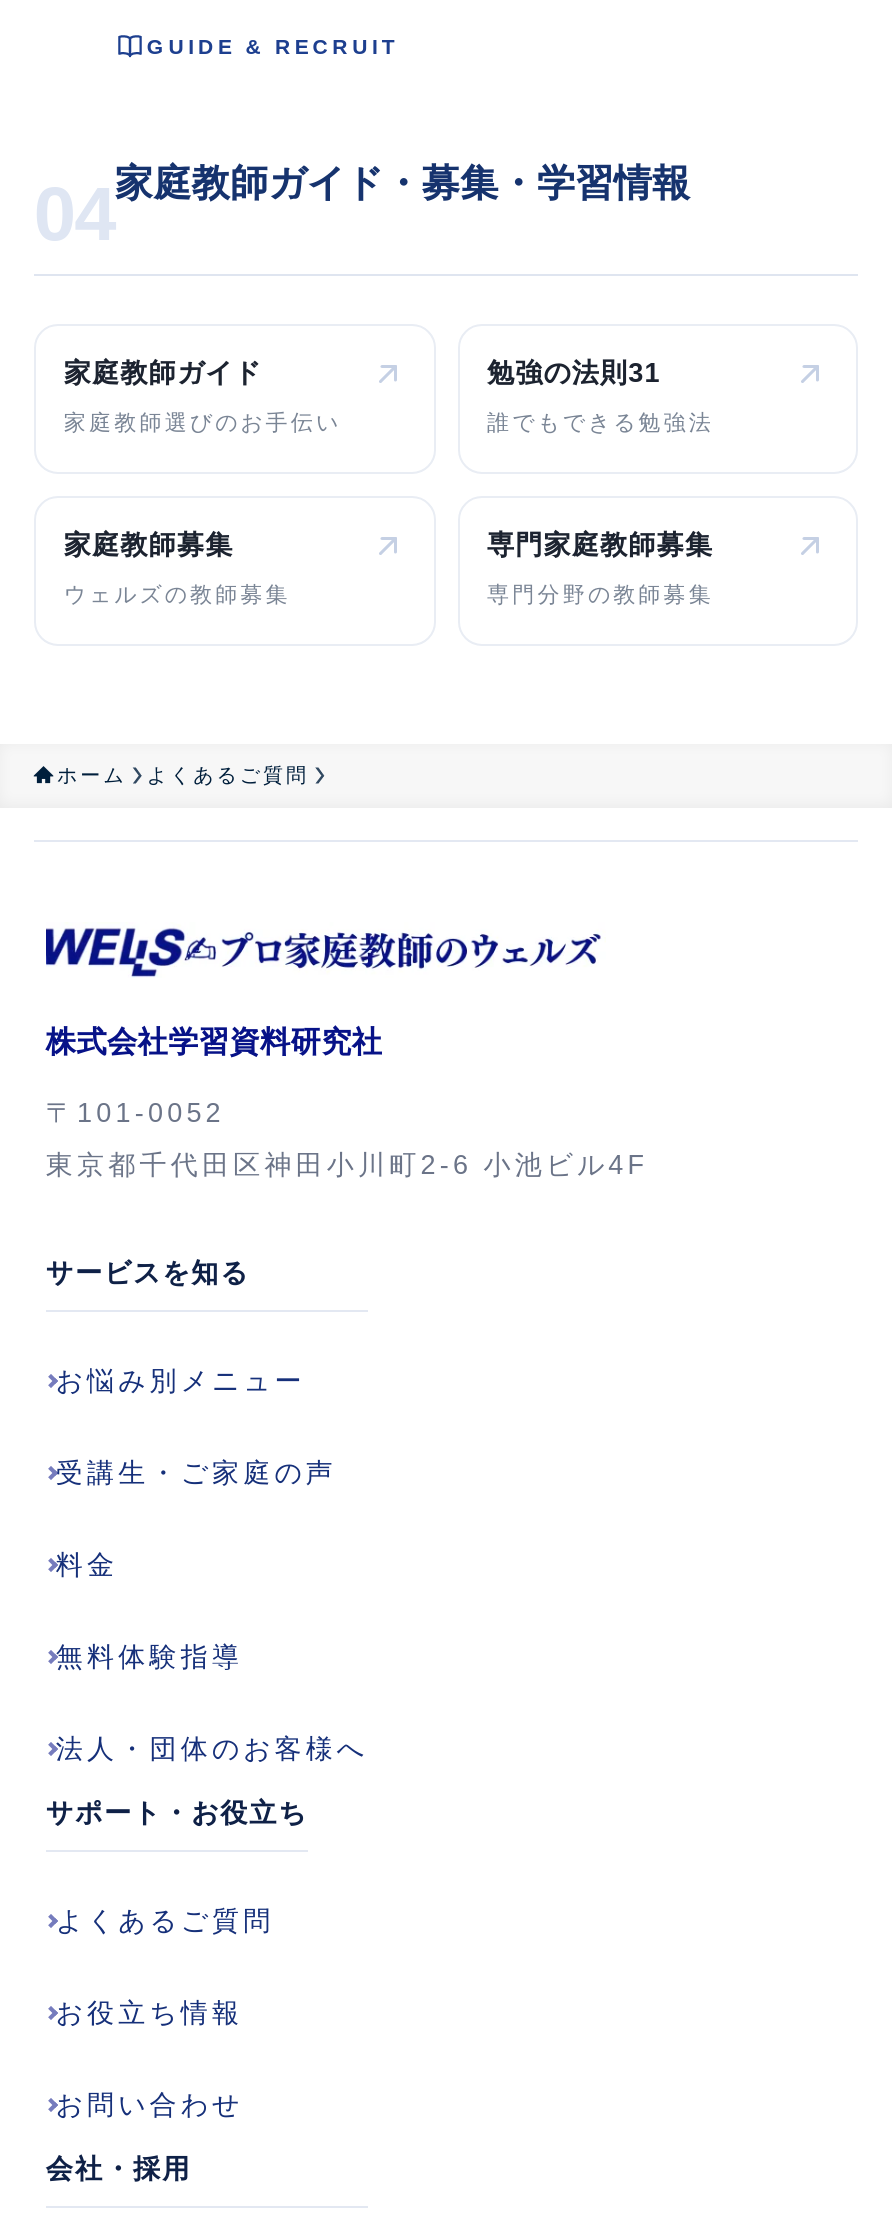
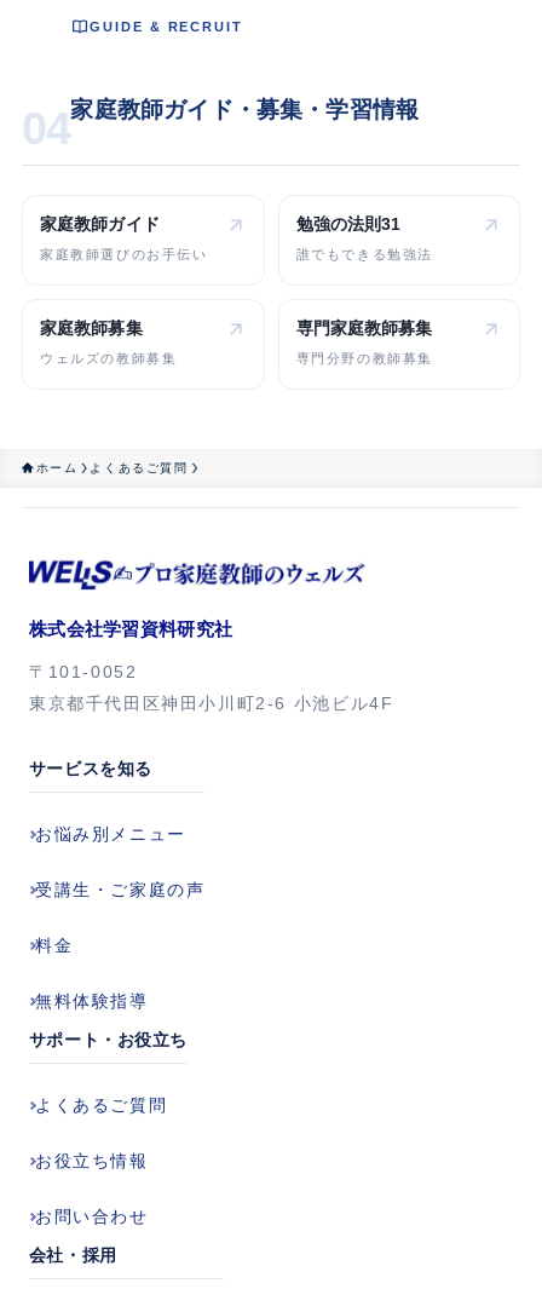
[56,1734,368,1764] 法人・団体のお客様へ -> none

